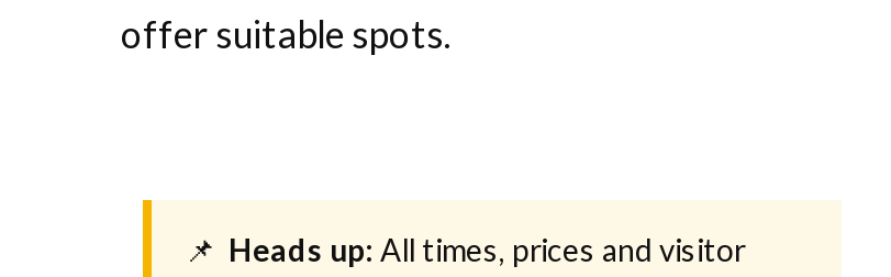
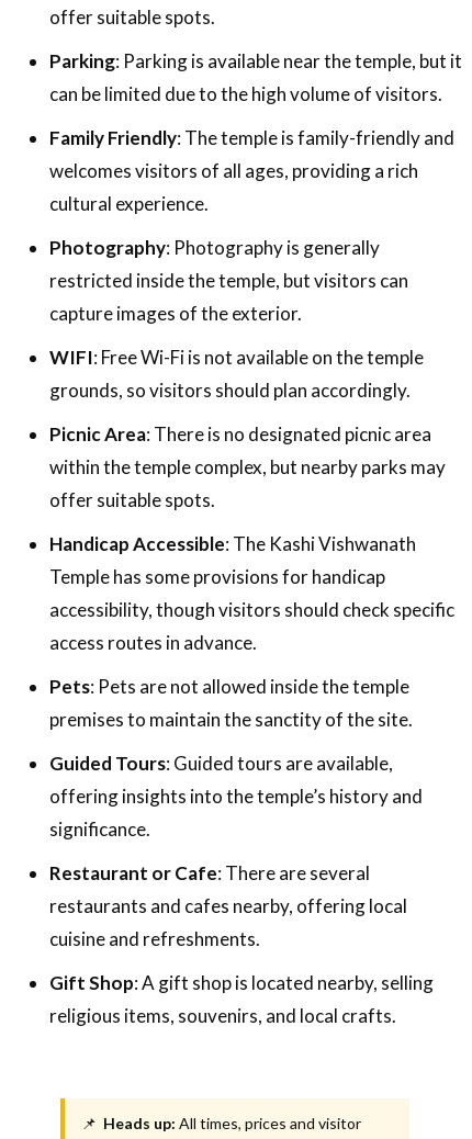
none -> [49,49,462,1027] Parking: Parking is available near the temple, but it | can be limited due to the high volume of visitors. | Family Friendly: The temple is family-friendly and | welcomes visitors of all ages, providing a rich | cultural experience. | Photography: Photography is generally | restricted inside the temple, but visitors can | capture images of the exterior. | WIFI: Free Wi-Fi is not available on the temple | grounds, so visitors should plan accordingly. | Picnic Area: There is no designated picnic area | within the temple complex, but nearby parks may | offer suitable spots. | Handicap Accessible: The Kashi Vishwanath | Temple has some provisions for handicap | accessibility, though visitors should check specific | access routes in advance. | Pets: Pets are not allowed inside the temple | premises to maintain the sanctity of the site. | Guided Tours: Guided tours are available, | offering insights into the temple’s history and | significance. | Restaurant or Cafe: There are several | restaurants and cafes nearby, offering local | cuisine and refreshments. | Gift Shop: A gift shop is located nearby, selling | religious items, souvenirs, and local crafts.

